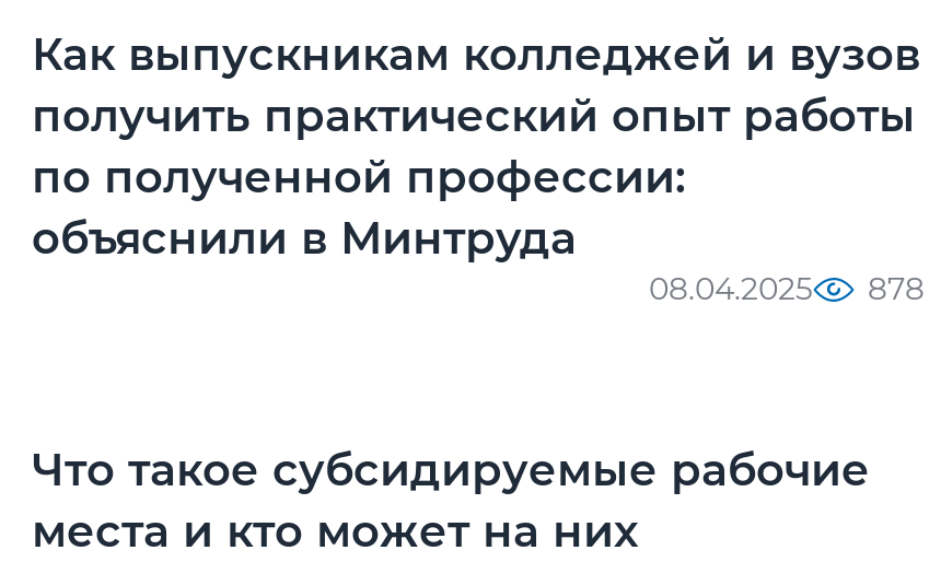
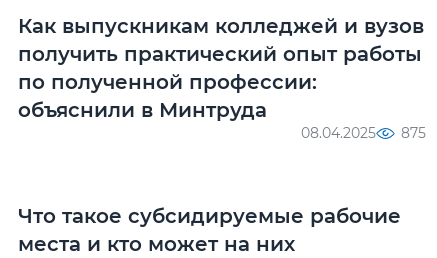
[649,269,924,309] 08.04.2025 878 -> [301,124,426,142] 08.04.2025 875

